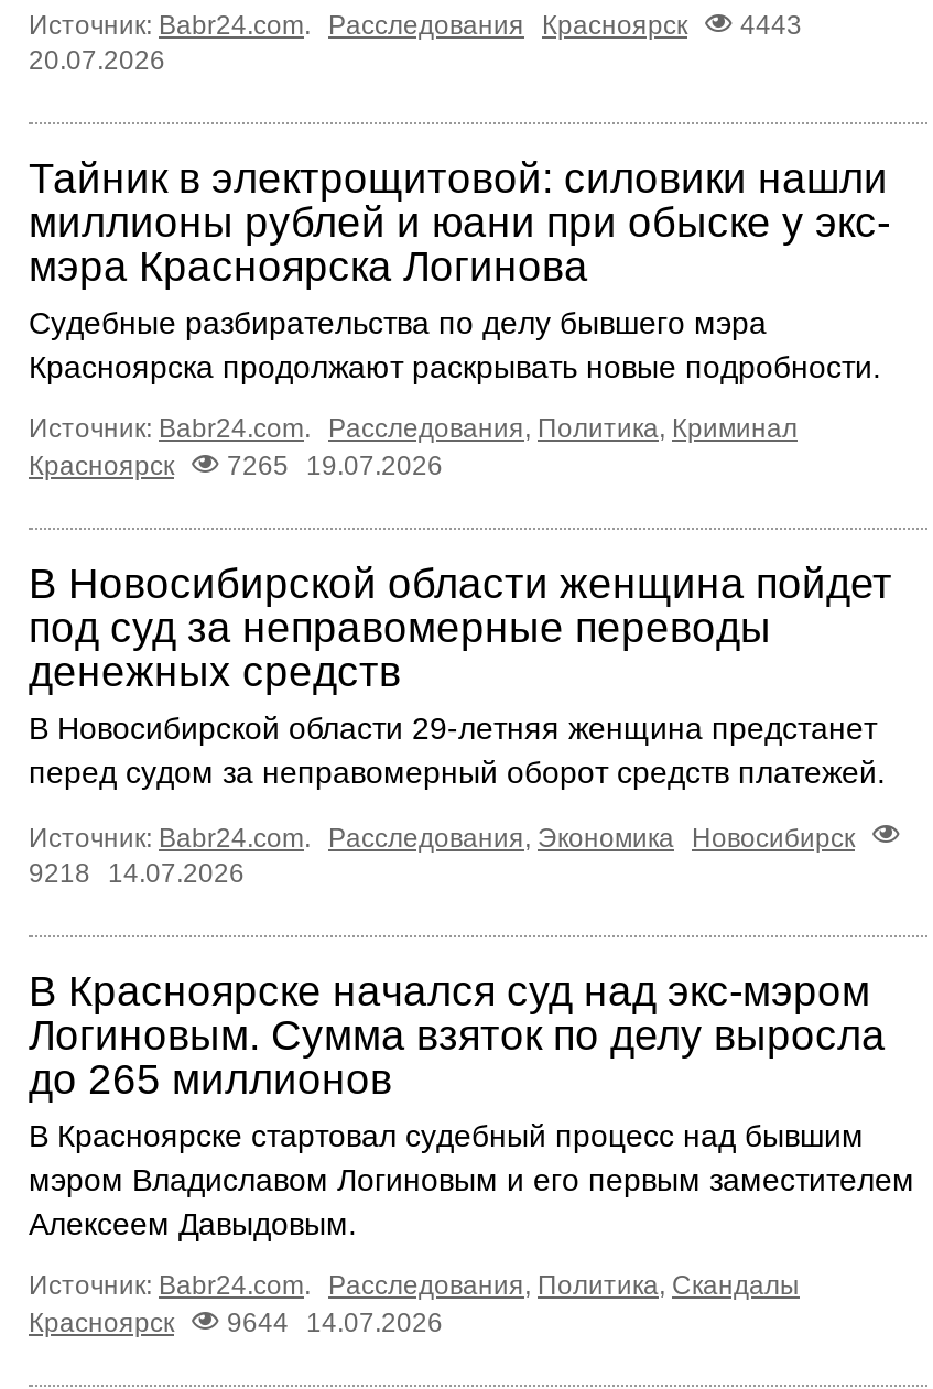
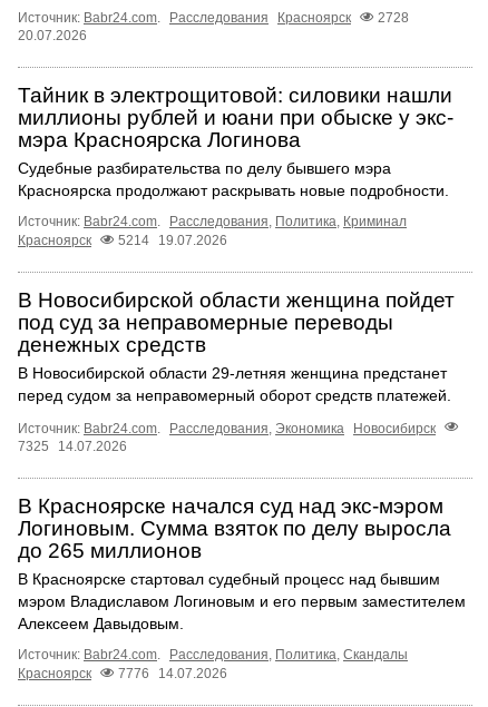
[29,11,802,41] Источник: Babr24.com. Расследования Красноярск 4443 -> [18,10,409,26] Источник: Babr24.com. Расследования Красноярск 2728
[29,451,443,482] Красноярск 7265 19.07.2026 -> [18,233,227,249] Красноярск 5214 19.07.2026
[29,857,245,888] 9218 14.07.2026 -> [18,438,127,454] 7325 14.07.2026
[29,1307,443,1338] Красноярск 9644 14.07.2026 -> [18,665,227,681] Красноярск 7776 14.07.2026

